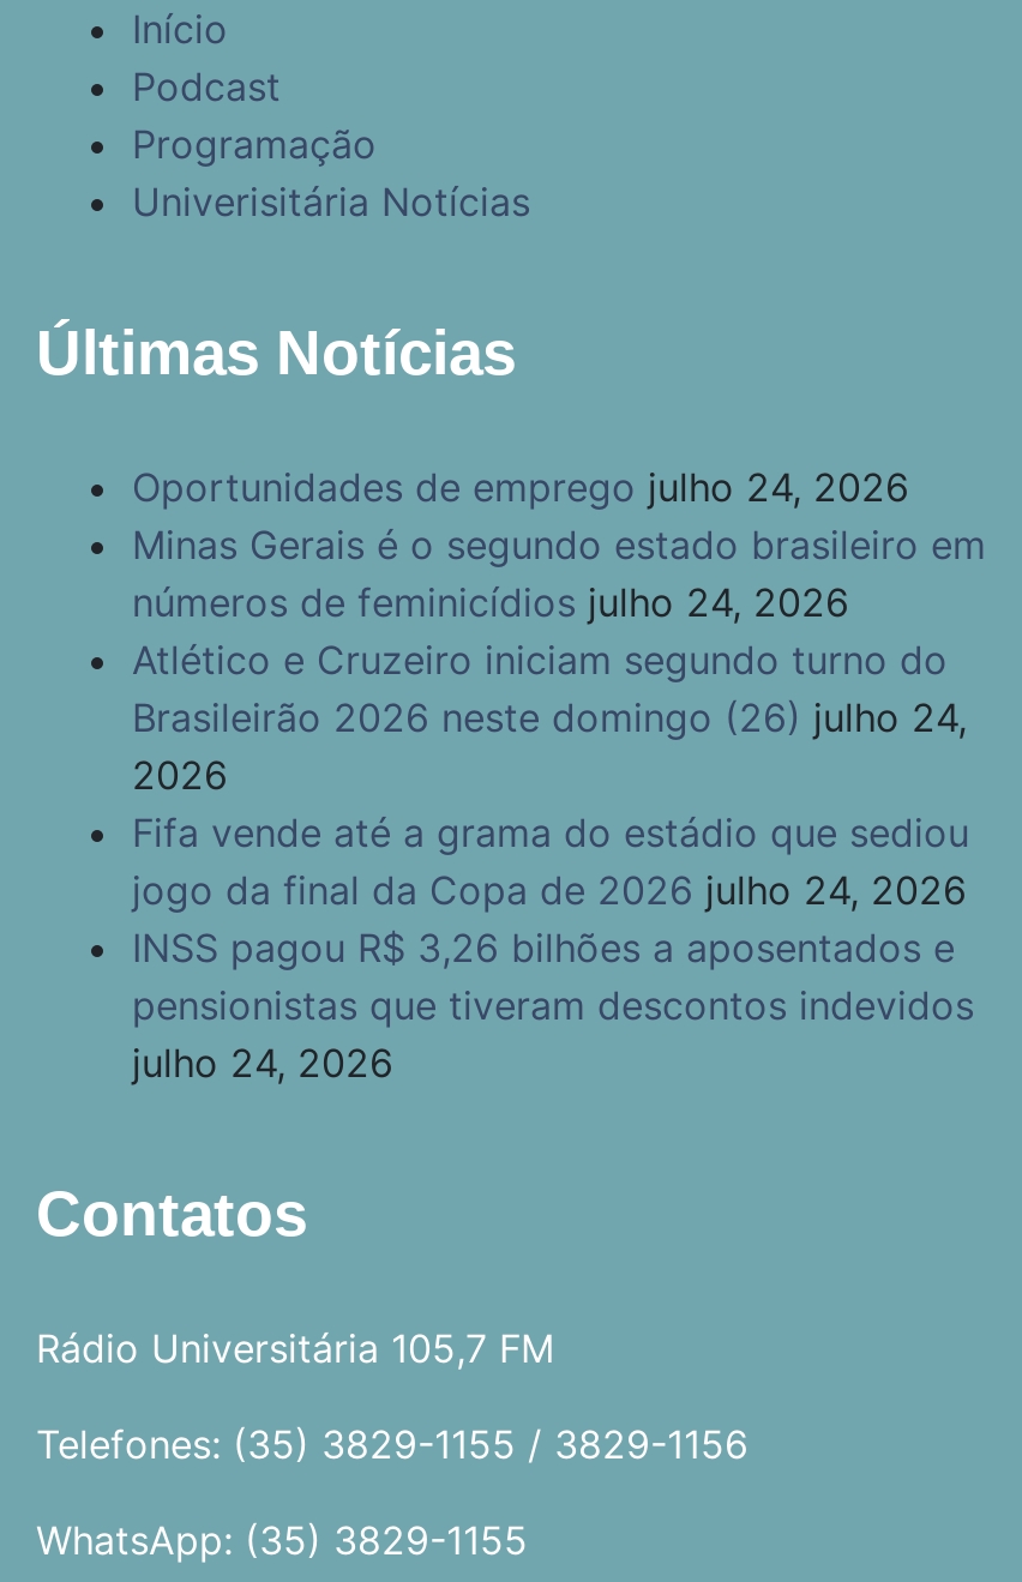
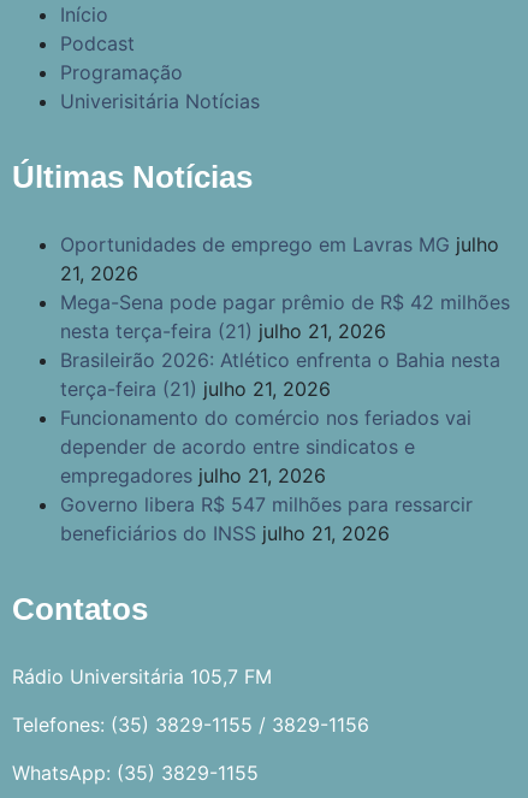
[132,463,986,1087] Oportunidades de emprego julho 24, 2026 | Minas Gerais é o segundo estado brasileiro em | números de feminicídios julho 24, 2026 | Atlético e Cruzeiro iniciam segundo turno do | Brasileirão 2026 neste domingo (26) julho 24, | 2026 | Fifa vende até a grama do estádio que sediou | jogo da final da Copa de 2026 julho 24, 2026 | INSS pagou R$ 3,26 bilhões a aposentados e | pensionistas que tiveram descontos indevidos | julho 24, 2026 -> [60,232,510,545] Oportunidades de emprego em Lavras MG julho | 21, 2026 | Mega-Sena pode pagar prêmio de R$ 42 milhões | nesta terça-feira (21) julho 21, 2026 | Brasileirão 2026: Atlético enfrenta o Bahia nesta | terça-feira (21) julho 21, 2026 | Funcionamento do comércio nos feriados vai | depender de acordo entre sindicatos e | empregadores julho 21, 2026 | Governo libera R$ 547 milhões para ressarcir | beneficiários do INSS julho 21, 2026

